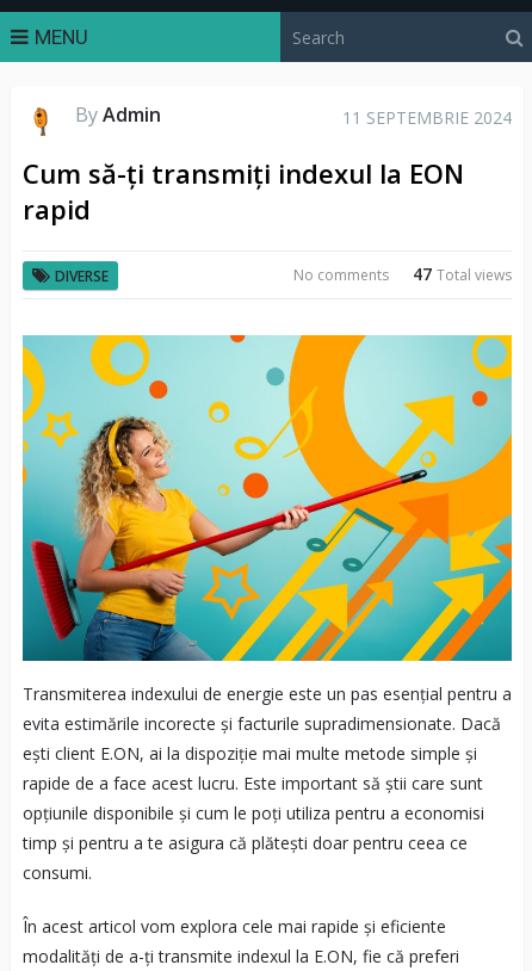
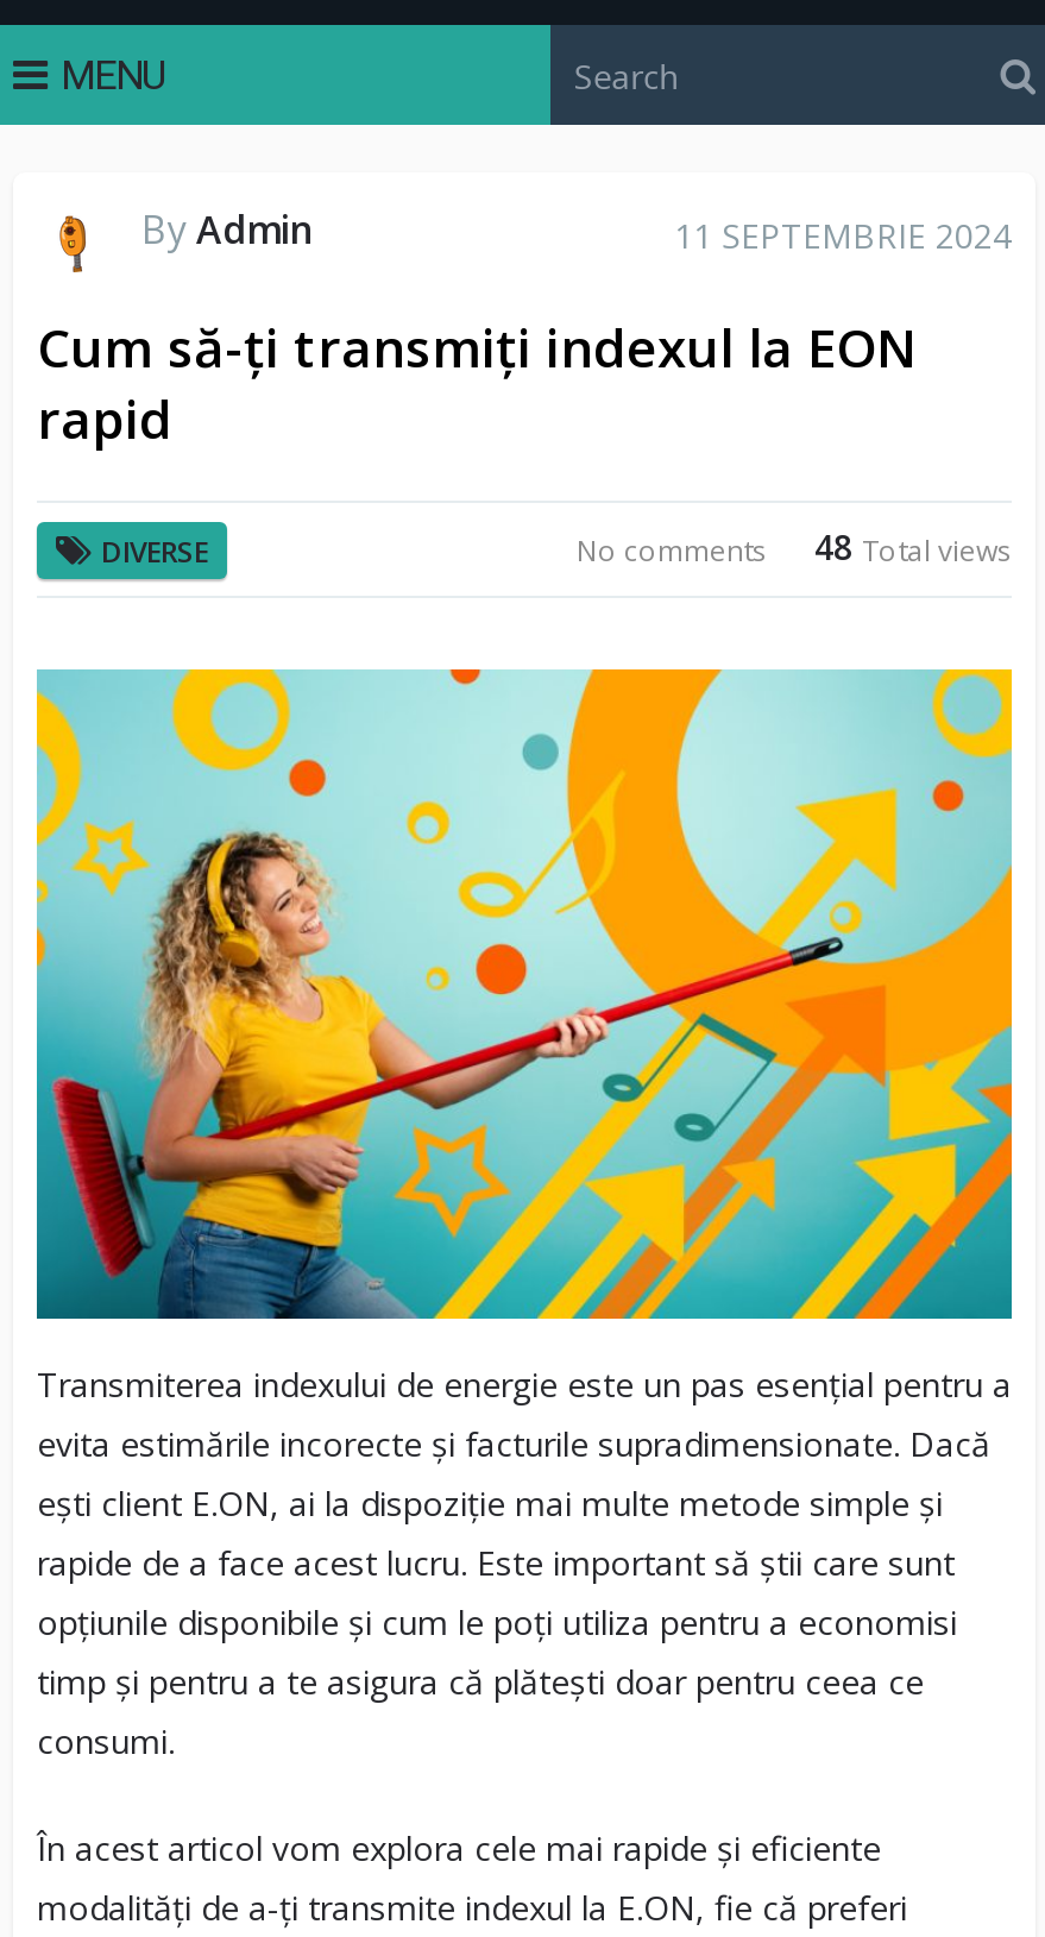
[293,262,512,285] No comments 47 Total views -> [577,524,1012,570] No comments 48 Total views

